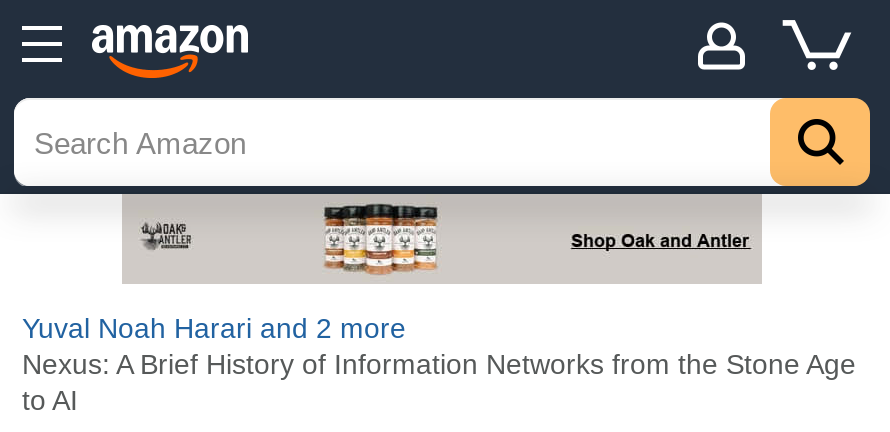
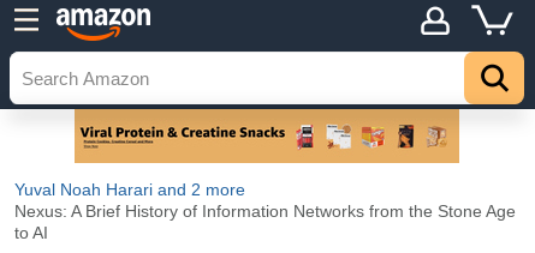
[124,192,760,282] [image] -> [75,108,459,163] [image]

